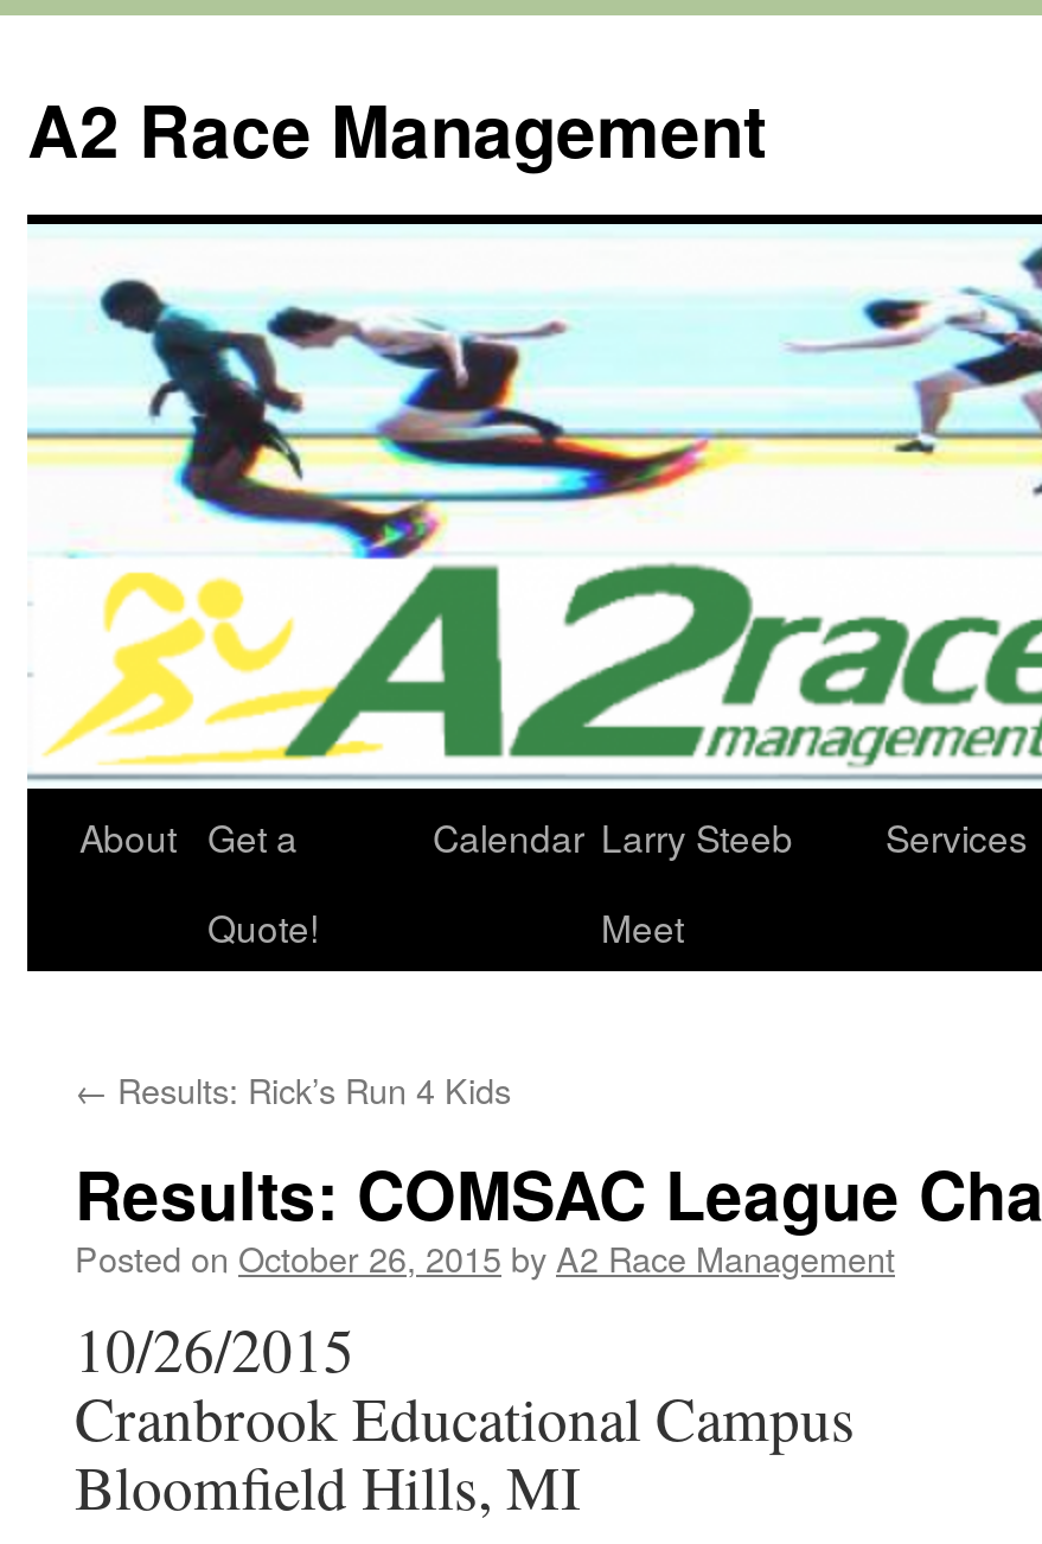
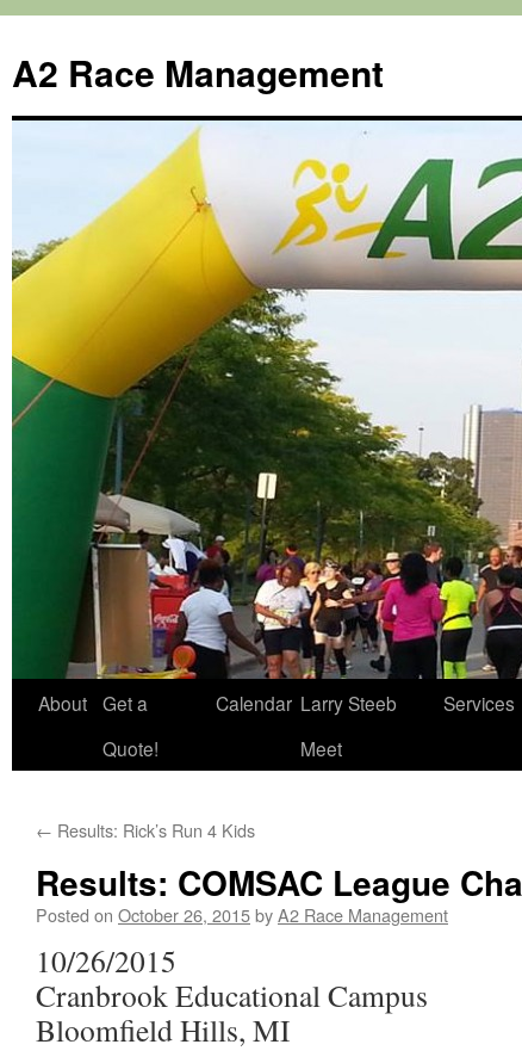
[27,238,1035,791] [image] -> [11,126,518,680] [image]

